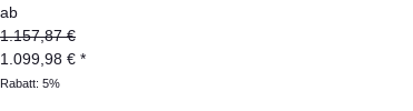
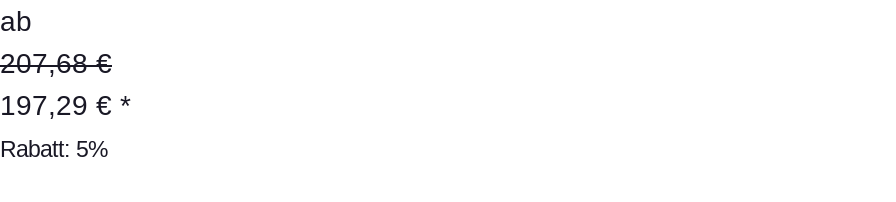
[0,26,76,44] 1.157,87 € -> [0,47,112,79] 207,68 €
[0,50,86,67] 1.099,98 €* -> [0,89,130,121] 197,29 €*

